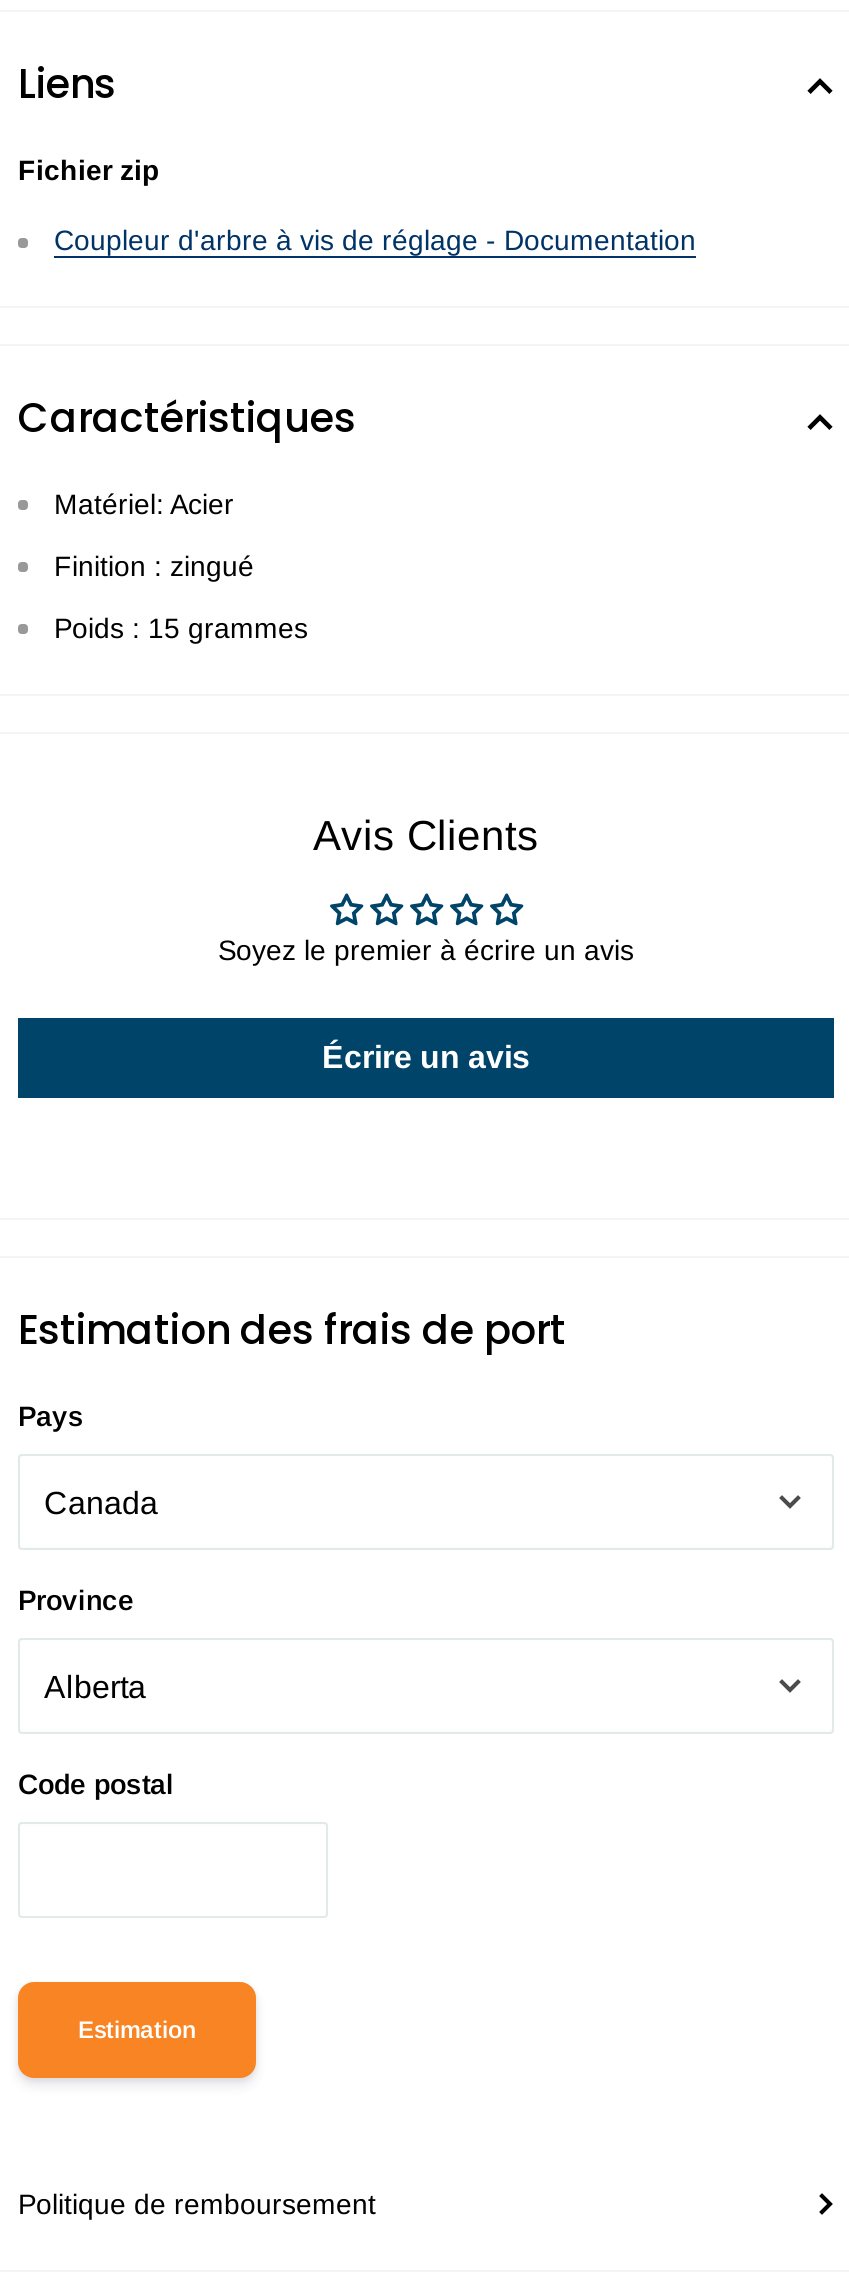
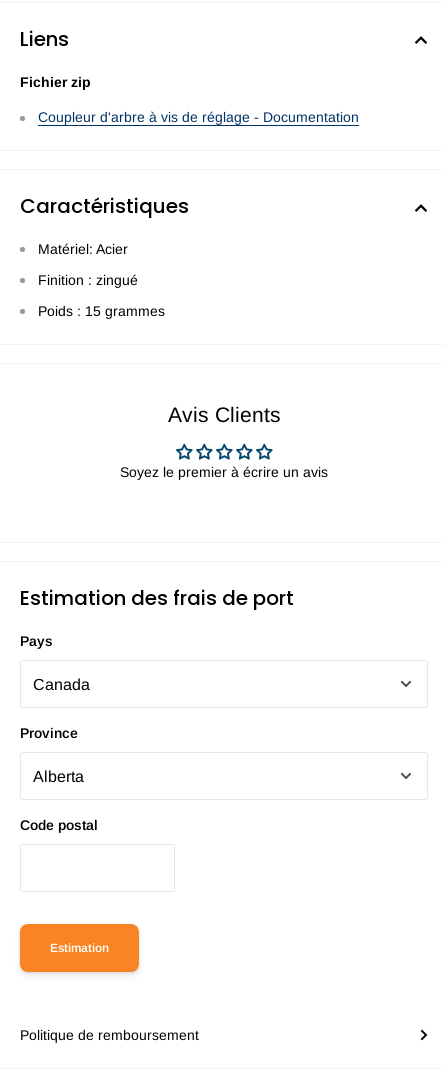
[322,1041,530,1075] Écrire un avis -> none

